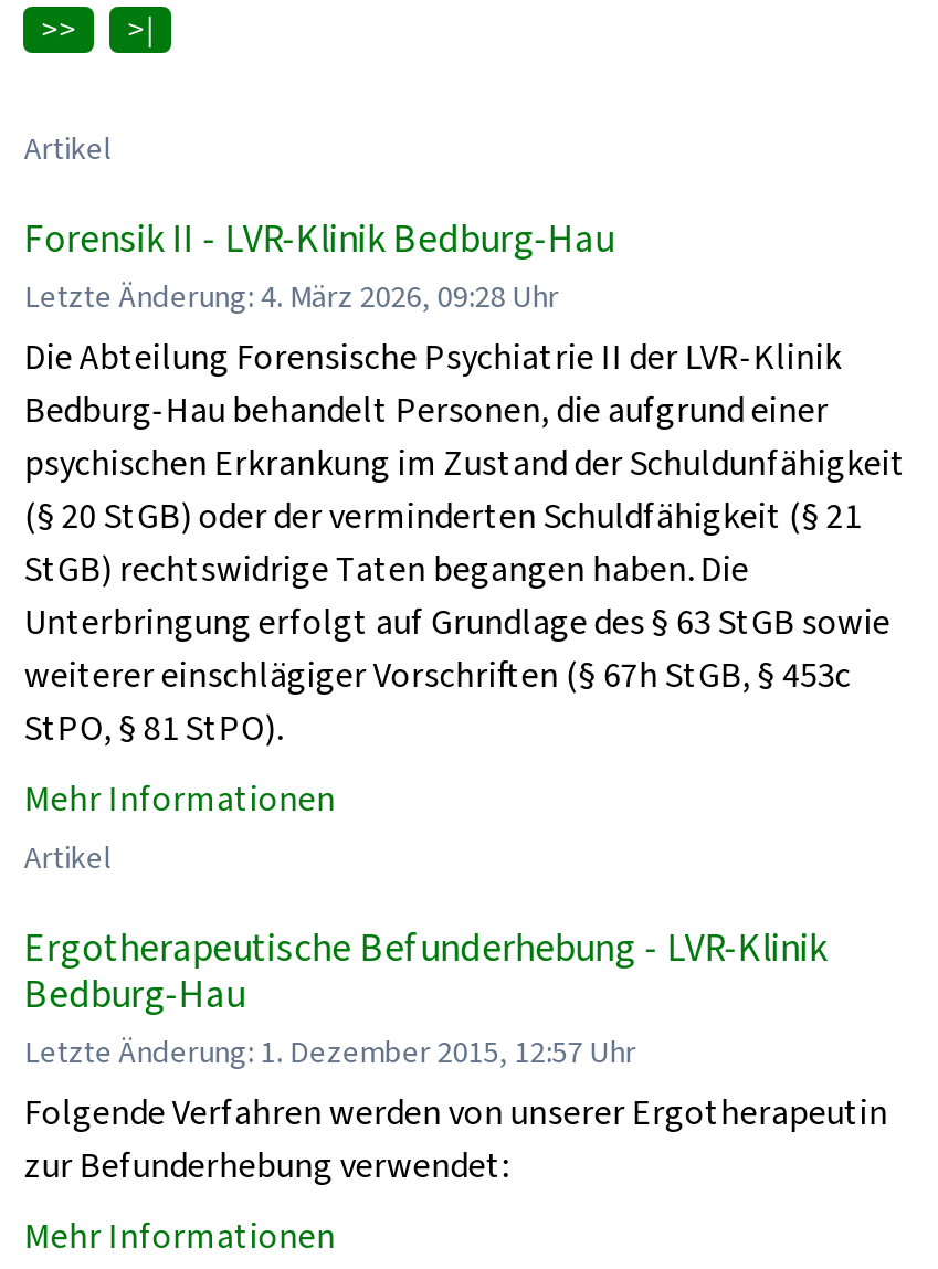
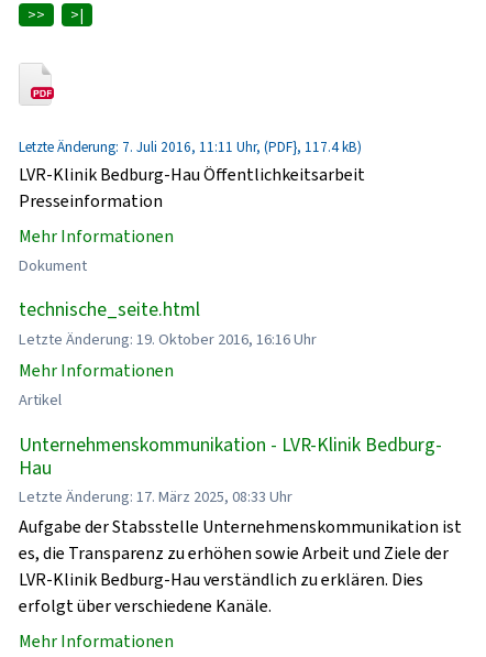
[24,128,906,751] Artikel | Forensik II - LVR-Klinik Bedburg-Hau | Letzte Änderung: 4. März 2026, 09:28 Uhr | Die Abteilung Forensische Psychiatrie II der LVR-Klinik | Bedburg-Hau behandelt Personen, die aufgrund einer | psychischen Erkrankung im Zustand der Schuldunfähigkeit | (§ 20 StGB) oder der verminderten Schuldfähigkeit (§ 21 | StGB) rechtswidrige Taten begangen haben. Die | Unterbringung erfolgt auf Grundlage des § 63 StGB sowie | weiterer einschlägiger Vorschriften (§ 67h StGB, § 453c | StPO, § 81 StPO). -> [19,137,365,350] Letzte Änderung: 7. Juli 2016, 11:11 Uhr, (PDF}, 117.4 kB) | LVR-Klinik Bedburg-Hau Öffentlichkeitsarbeit | Presseinformation | Mehr Informationen | Dokument | technische_seite.html | Letzte Änderung: 19. Oktober 2016, 16:16 Uhr
moved [24,776,336,880] -> [19,358,174,410]: Mehr Informationen | Artikel
[24,921,888,1189] Ergotherapeutische Befunderhebung - LVR-Klinik | Bedburg-Hau | Letzte Änderung: 1. Dezember 2015, 12:57 Uhr | Folgende Verfahren werden von unserer Ergotherapeutin | zur Befunderhebung verwendet: -> [19,431,462,617] Unternehmenskommunikation - LVR-Klinik Bedburg- | Hau | Letzte Änderung: 17. März 2025, 08:33 Uhr | Aufgabe der Stabsstelle Unternehmenskommunikation ist | es, die Transparenz zu erhöhen sowie Arbeit und Ziele der | LVR-Klinik Bedburg-Hau verständlich zu erklären. Dies | erfolgt über verschiedene Kanäle.

